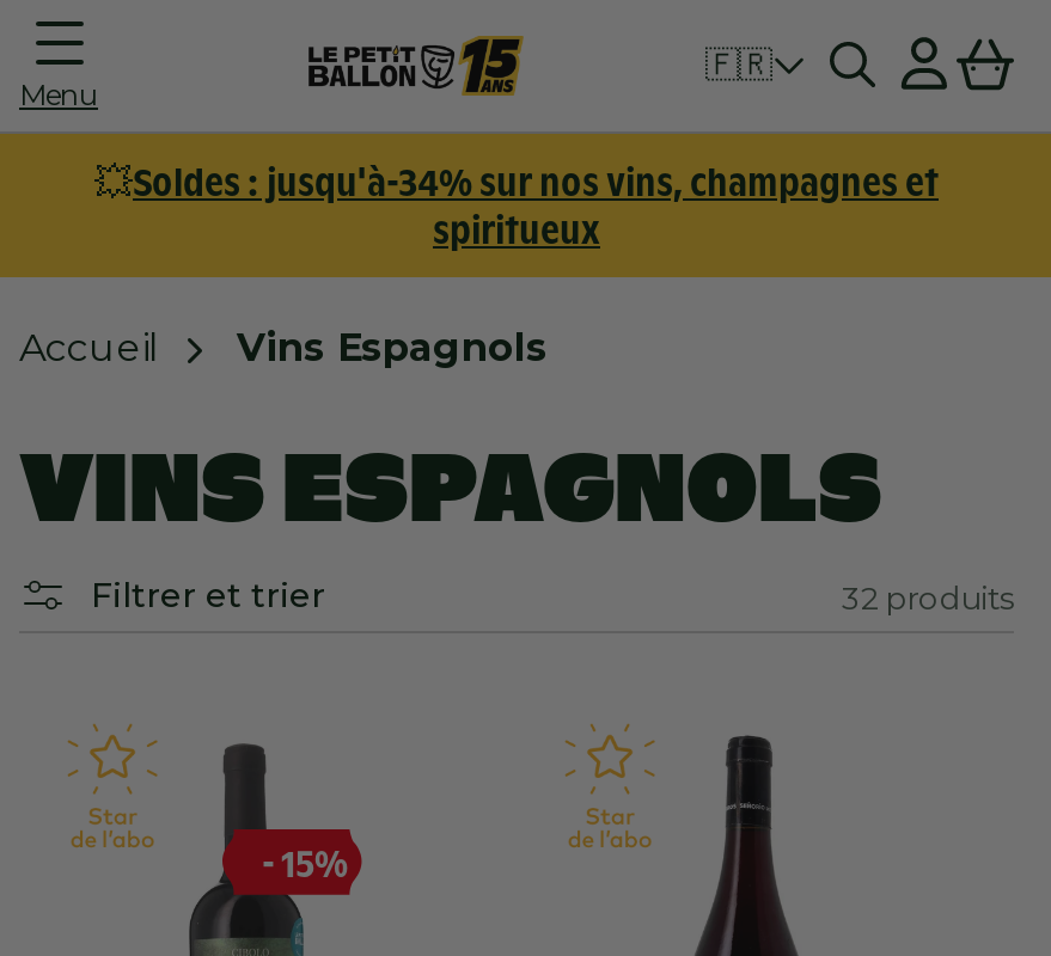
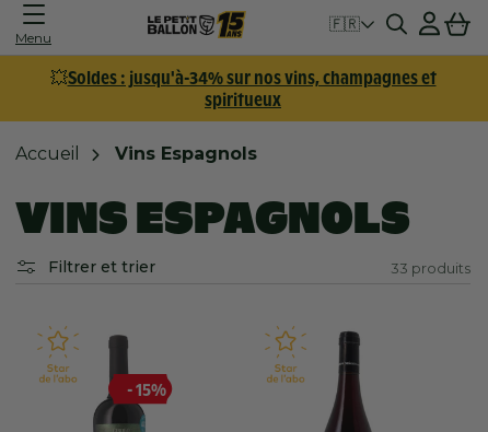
[842,577,1014,615] 32 produits -> [391,259,470,276] 33 produits

